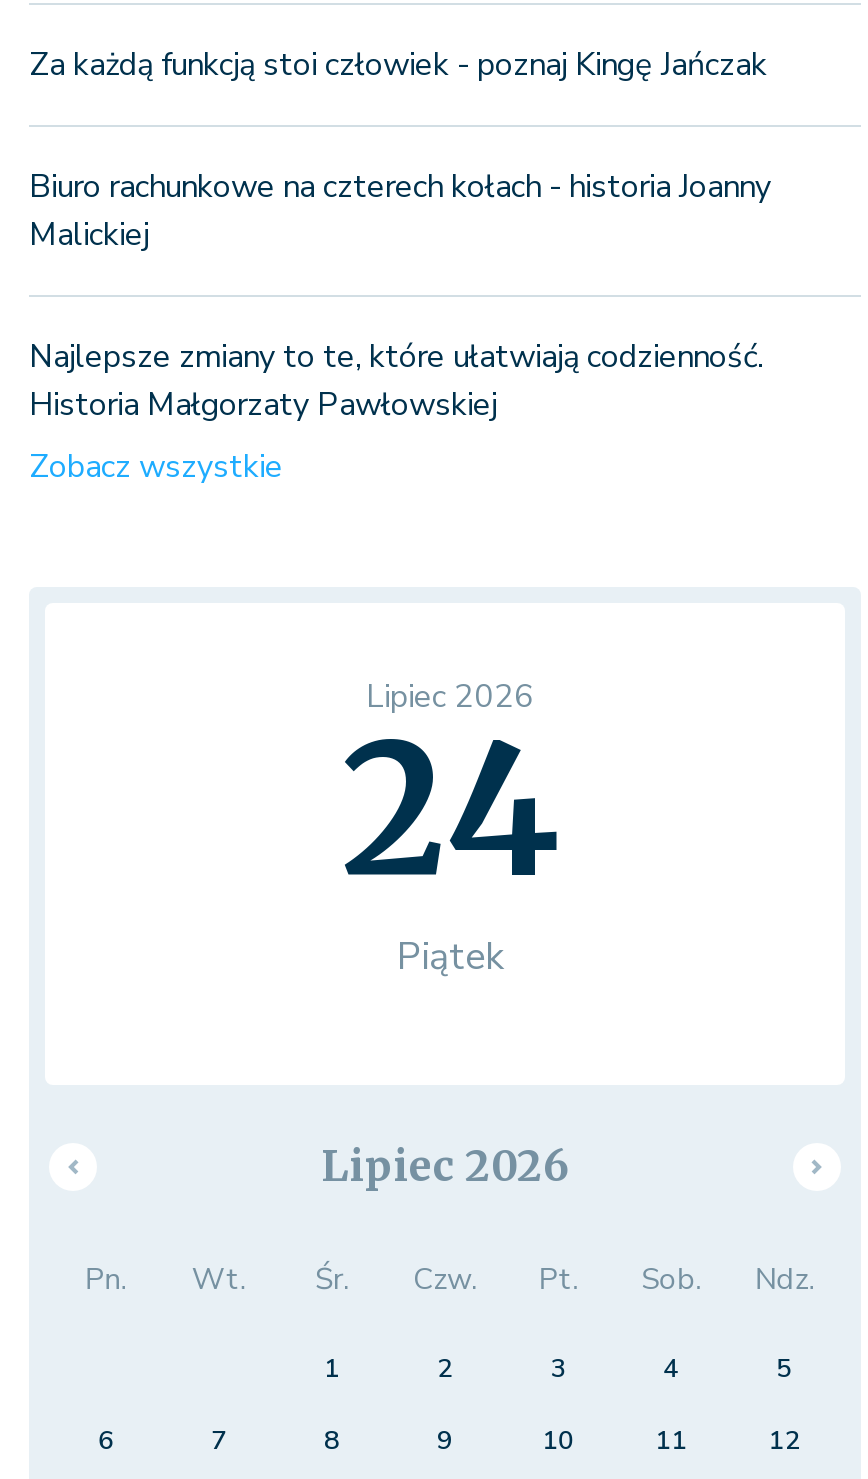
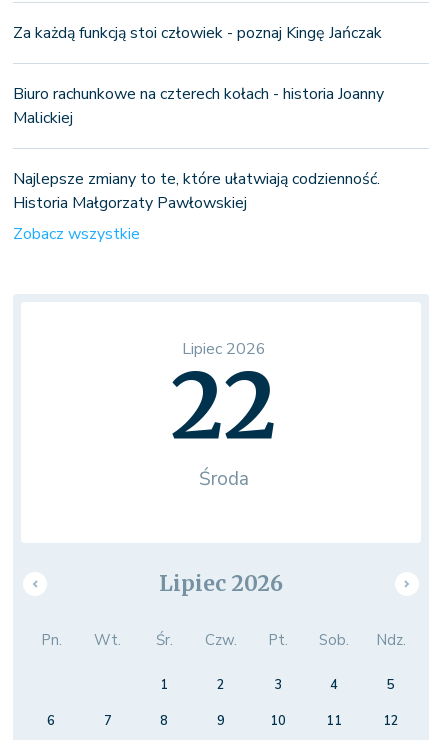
[341,698,559,984] 24 | Piątek -> [170,349,277,492] 22 | Środa

